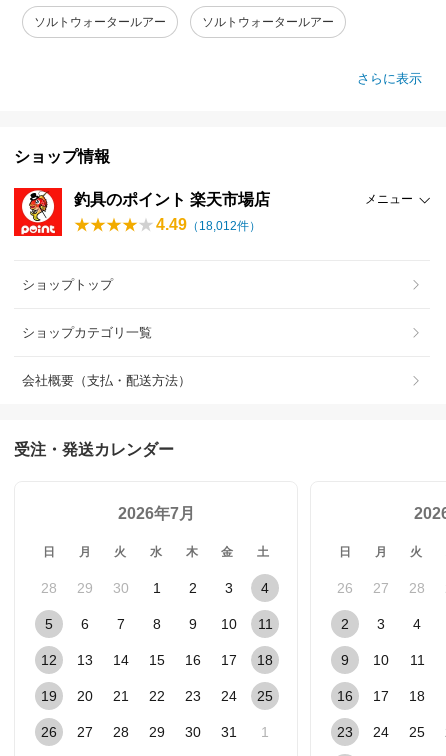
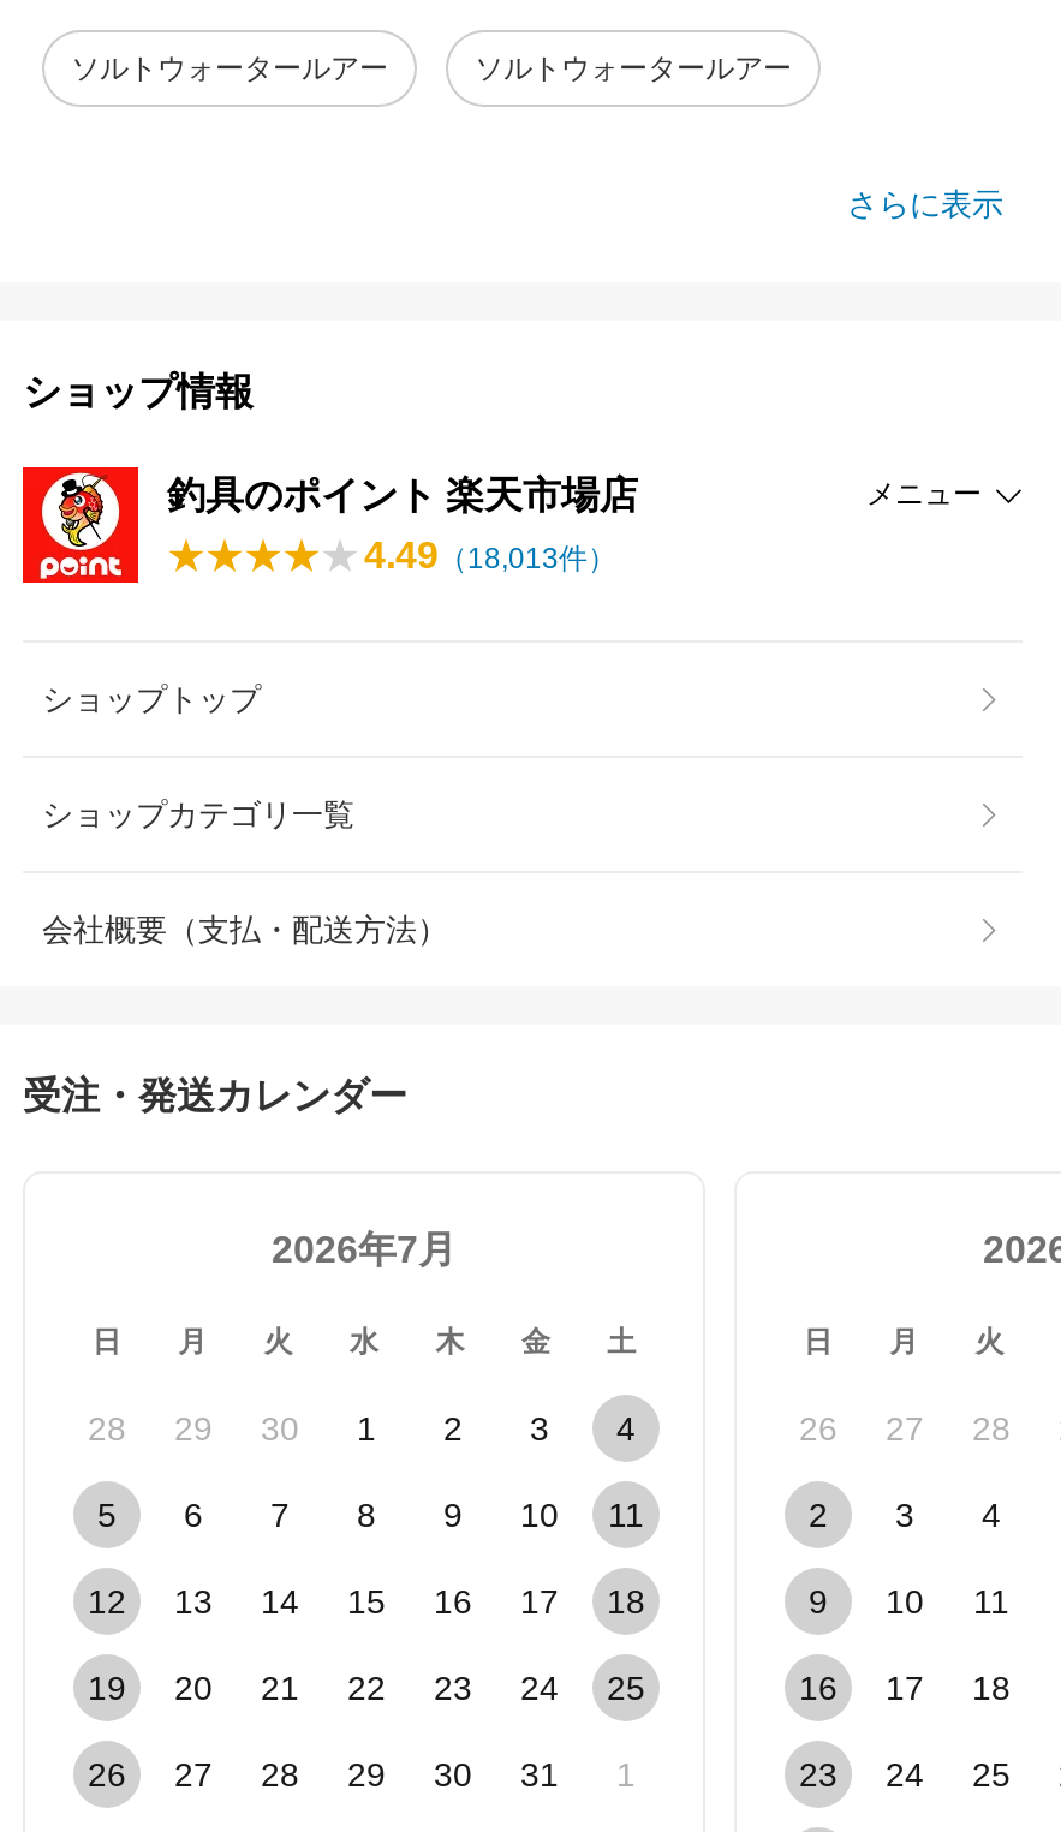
[156,216,261,233] 4.49（18,012件） -> [364,535,616,575] 4.49（18,013件）

